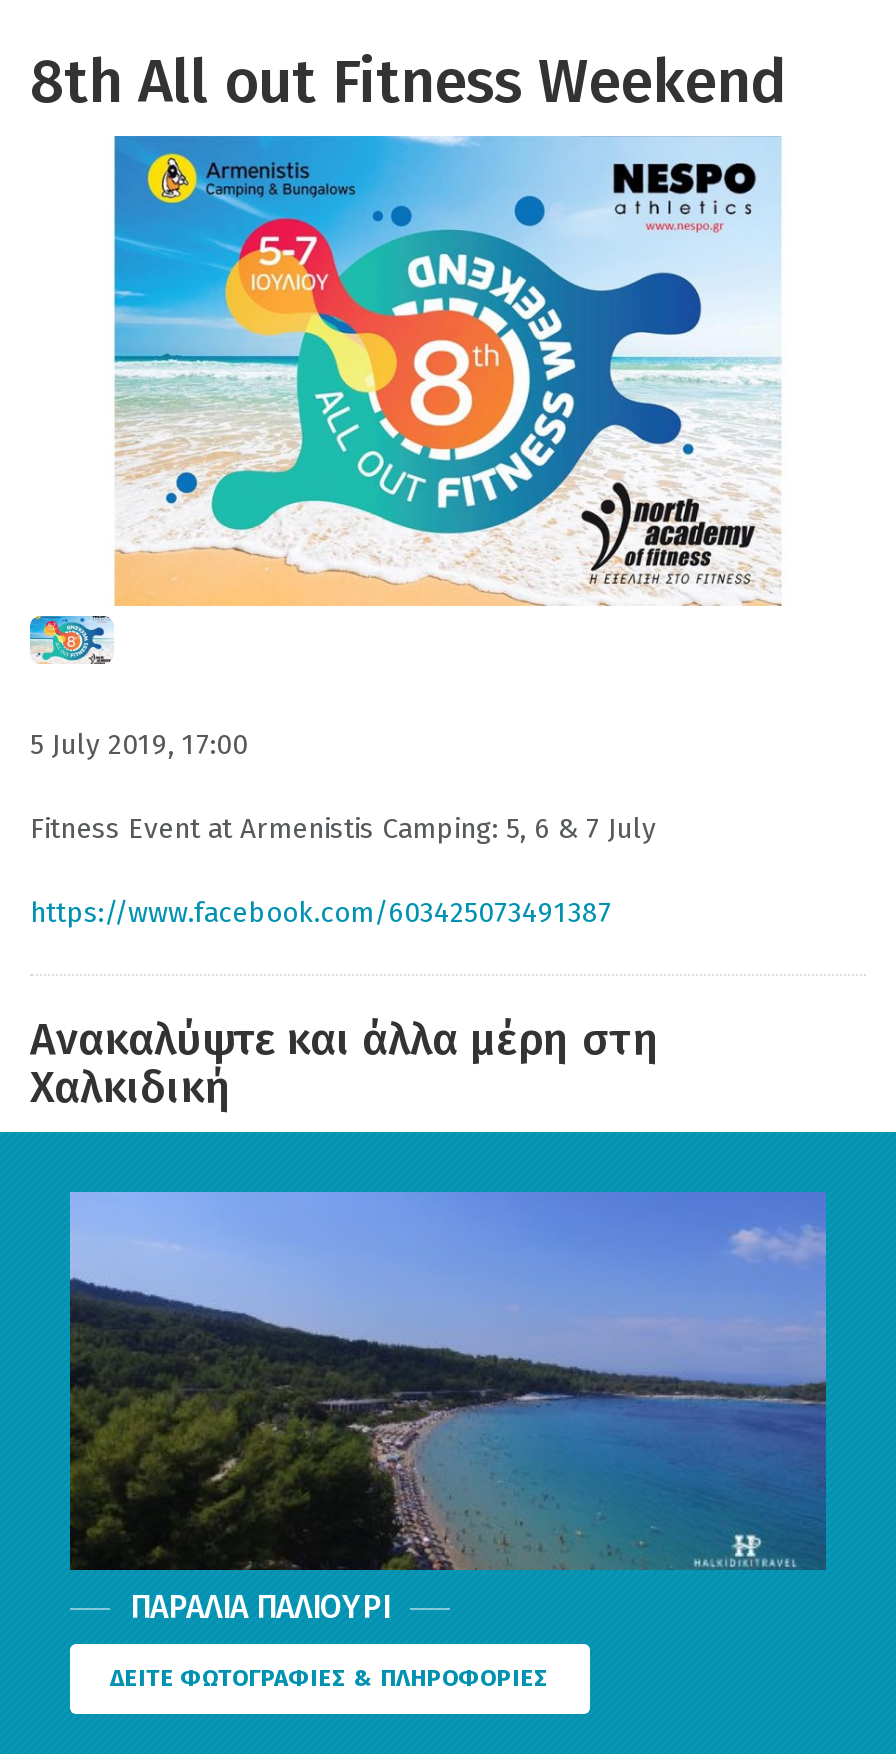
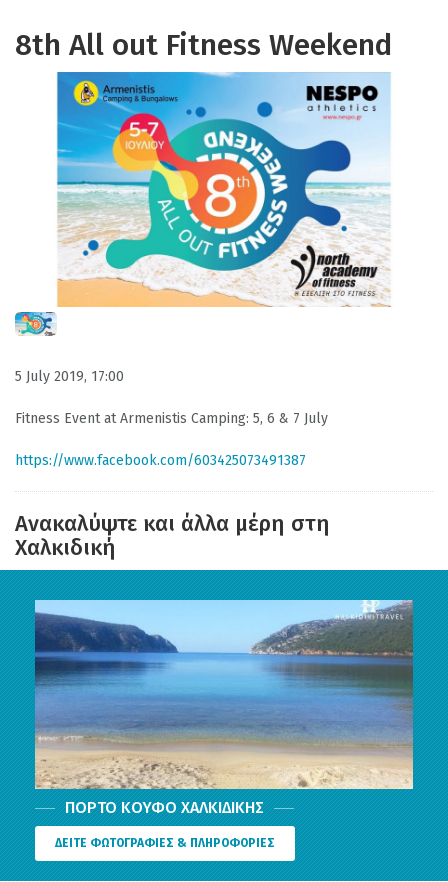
[68,1192,828,1626] [image] | ΠΑΡΑΛΊΑ ΠΑΛΙΟΎΡΙ -> [34,599,414,817] [image] | ΠΌΡΤΟ ΚΟΥΦΌ ΧΑΛΚΙΔΙΚΉΣ

